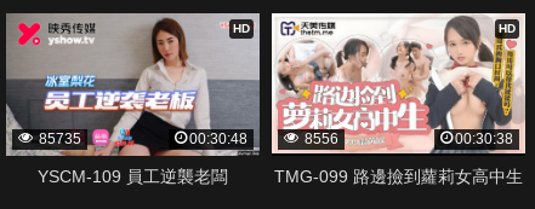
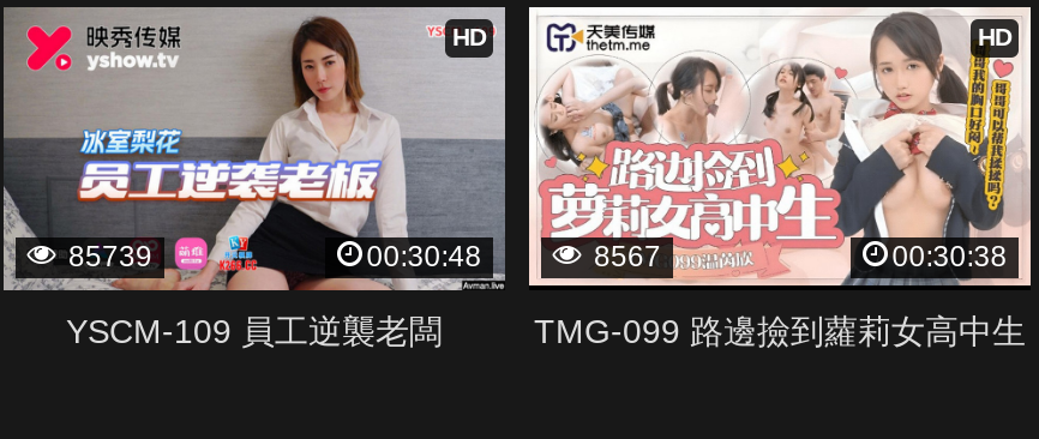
[35,131,81,148] 85735 -> [61,240,152,274] 85739
[301,131,338,148] 8556 -> [587,240,661,274] 8567

